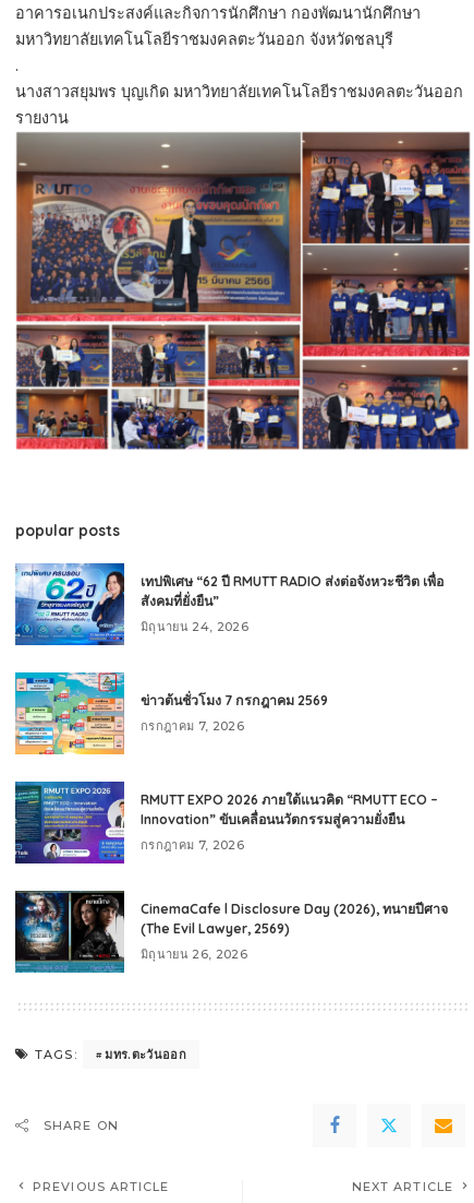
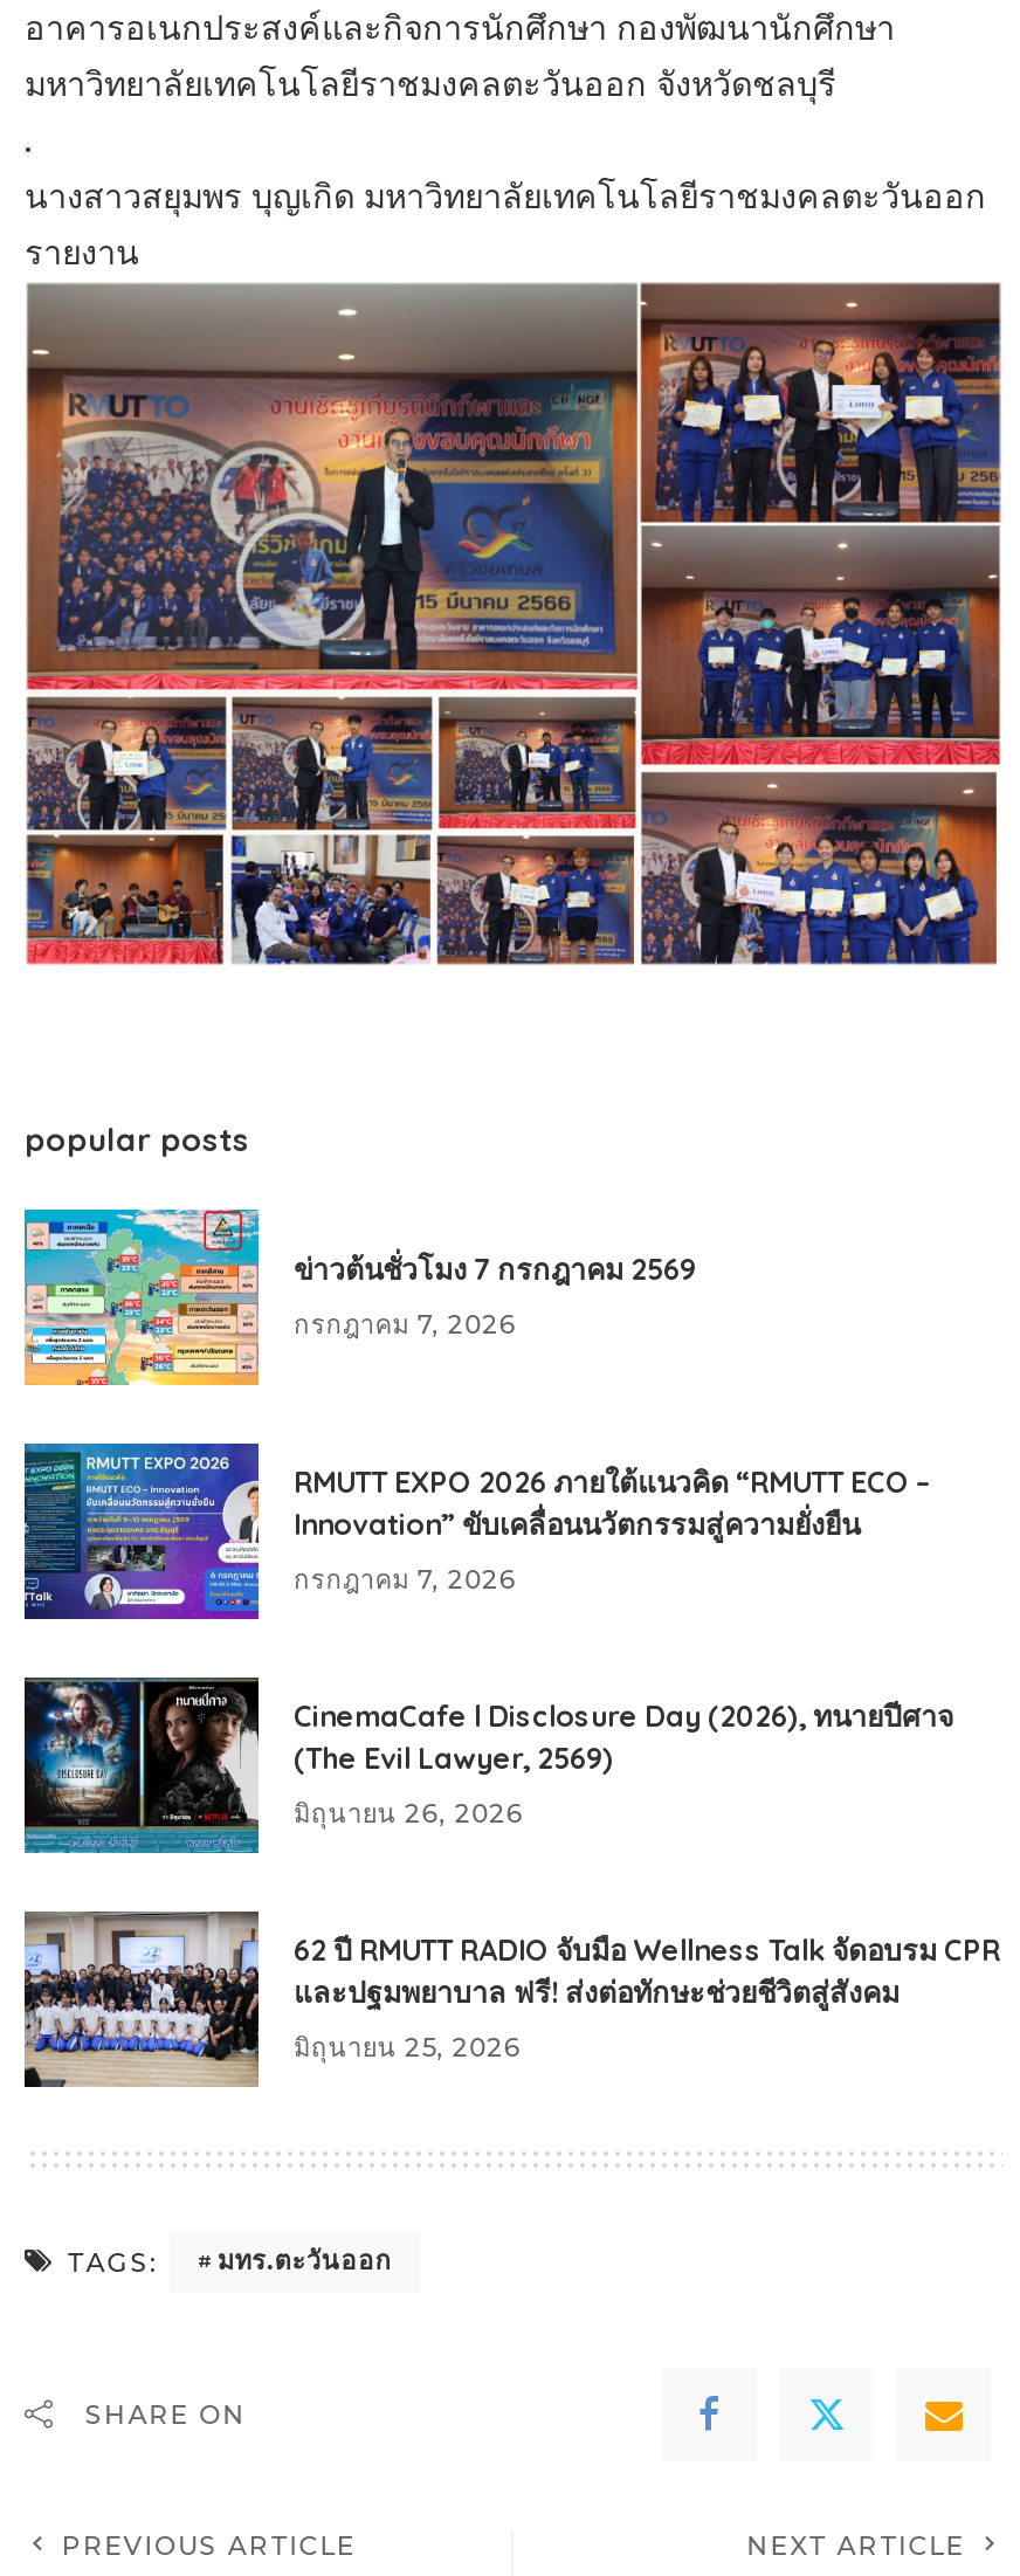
[14,562,443,646] [image] | เทปพิเศษ “62 ปี RMUTT RADIO ส่งต่อจังหวะชีวิต เพื่อ | สังคมที่ยั่งยืน” | มิถุนายน 24, 2026 -> none
moved [13,671,448,962] -> [20,1205,953,1829]: [image] | ข่าวต้นชั่วโมง 7 กรกฎาคม 2569 | กรกฎาคม 7, 2026 | ... | (The Evil Lawyer, 2569) | มิถุนายน 26, 2026
none -> [22,1912,1000,2087] [image] | 62 ปี RMUTT RADIO จับมือ Wellness Talk จัดอบรม CPR | และปฐมพยาบาล ฟรี! ส่งต่อทักษะช่วยชีวิตสู่สังคม | มิถุนายน 25, 2026

